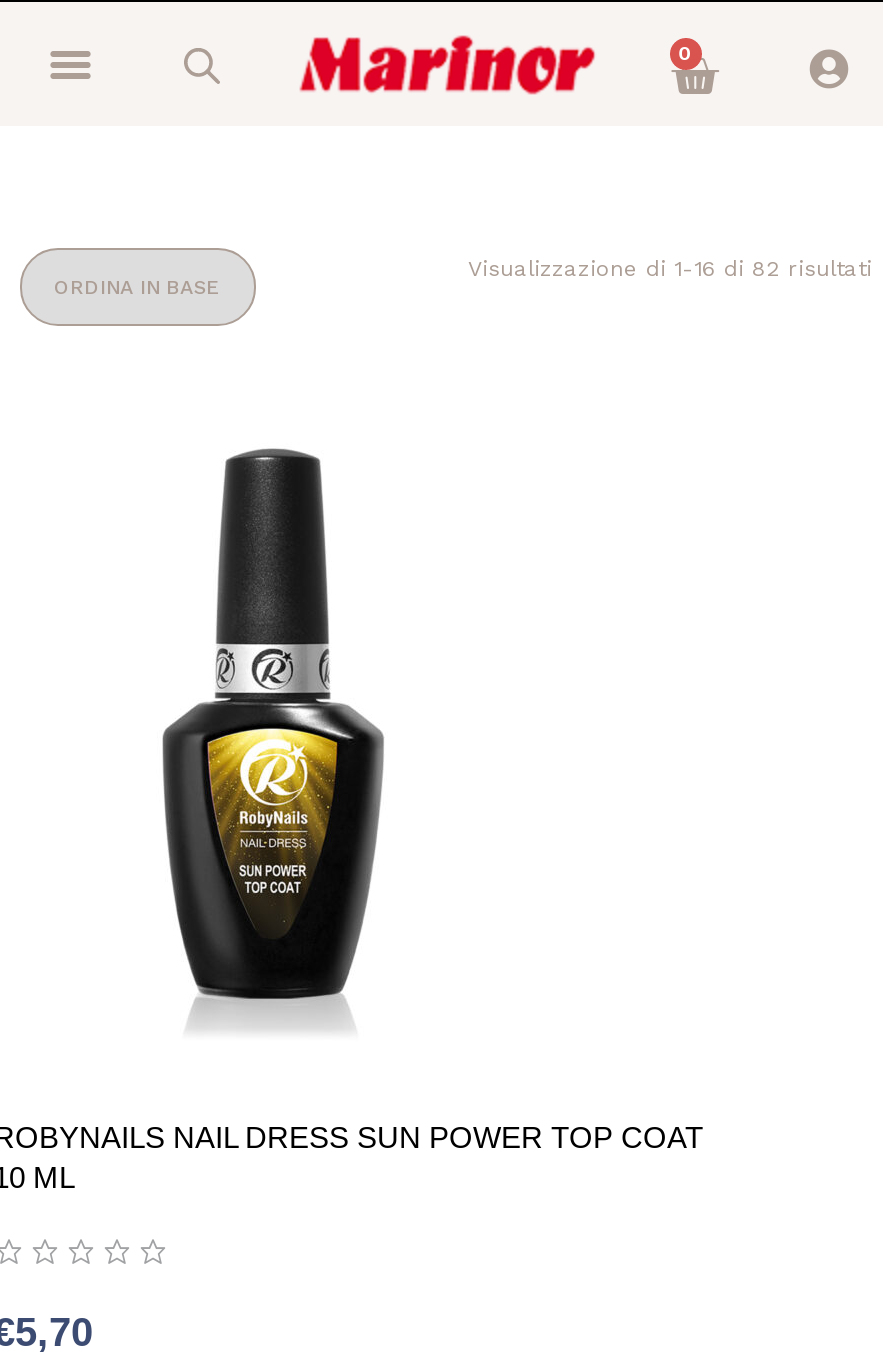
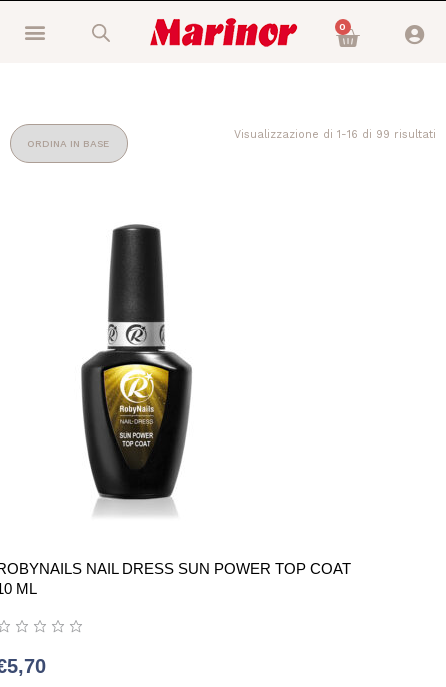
[468,257,872,283] Visualizzazione di 1-16 di 82 risultati -> [234,128,436,141] Visualizzazione di 1-16 di 99 risultati

